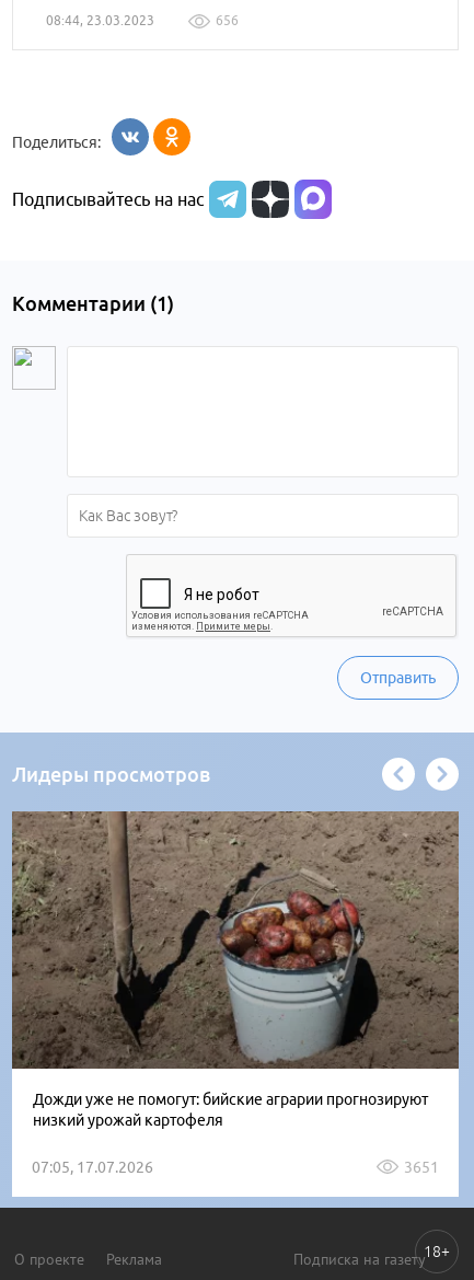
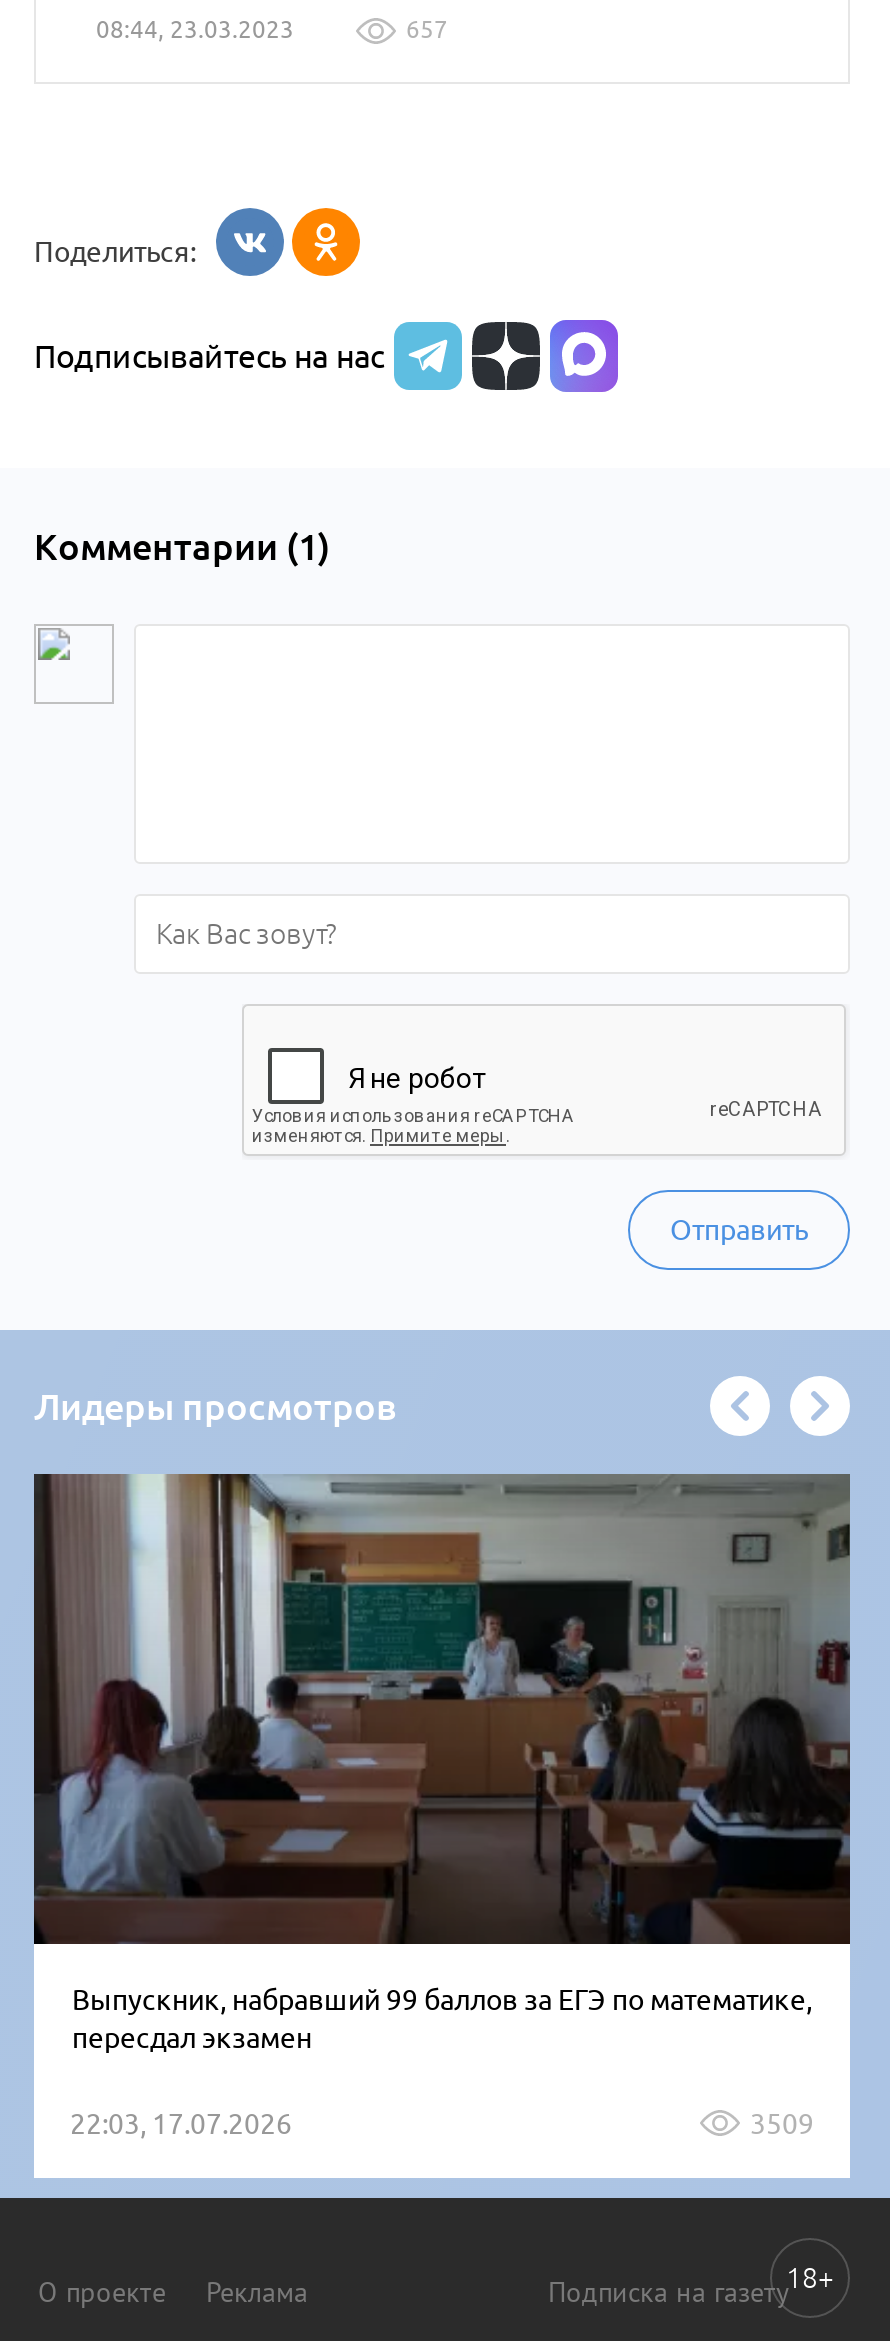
[216,13,239,27] 656 -> [406,16,448,42] 657
[12,810,460,1128] [image] | Дожди уже не помогут: бийские аграрии прогнозируют | низкий урожай картофеля -> [34,1474,852,2053] [image] | Выпускник, набравший 99 баллов за ЕГЭ по математике, | пересдал экзамен
[32,1158,439,1176] 07:05, 17.07.2026 | 3651 -> [70,2107,814,2139] 22:03, 17.07.2026 | 3509

